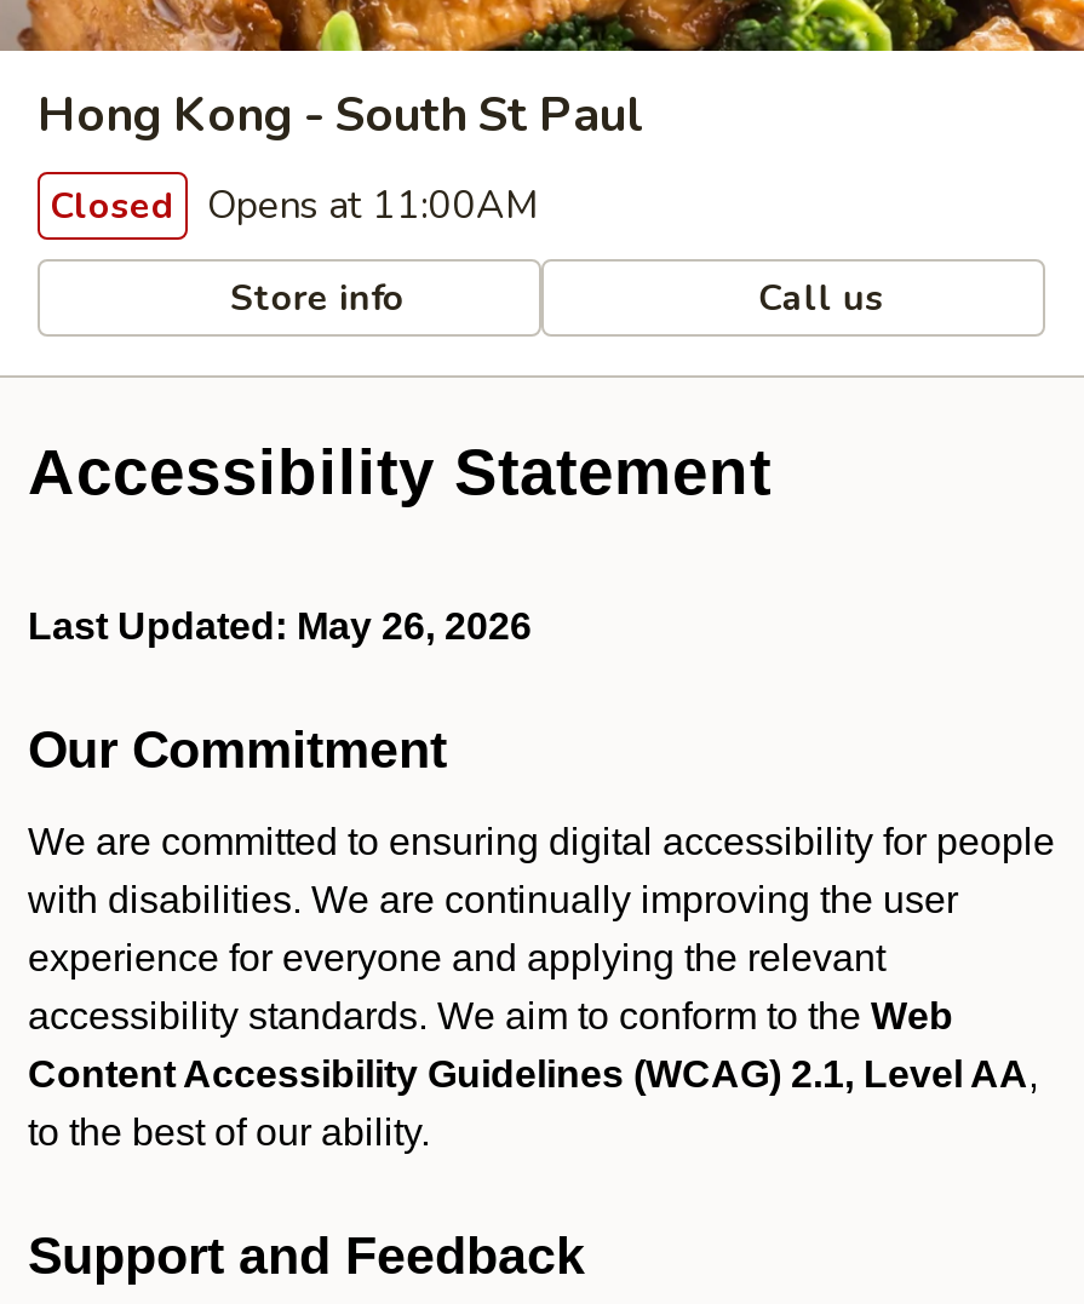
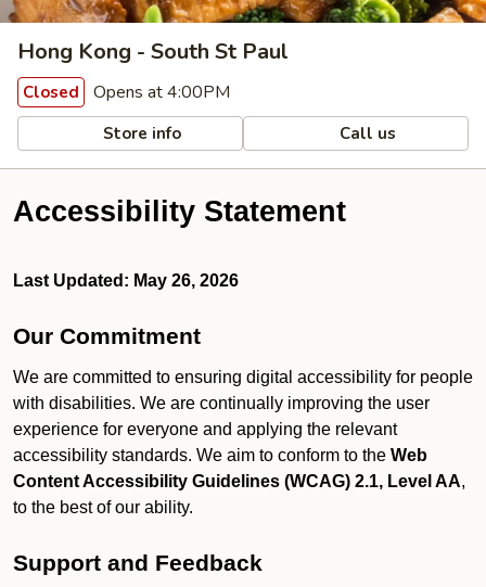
[50,179,539,232] Closed Opens at 11:00AM -> [23,80,230,104] Closed Opens at 4:00PM

